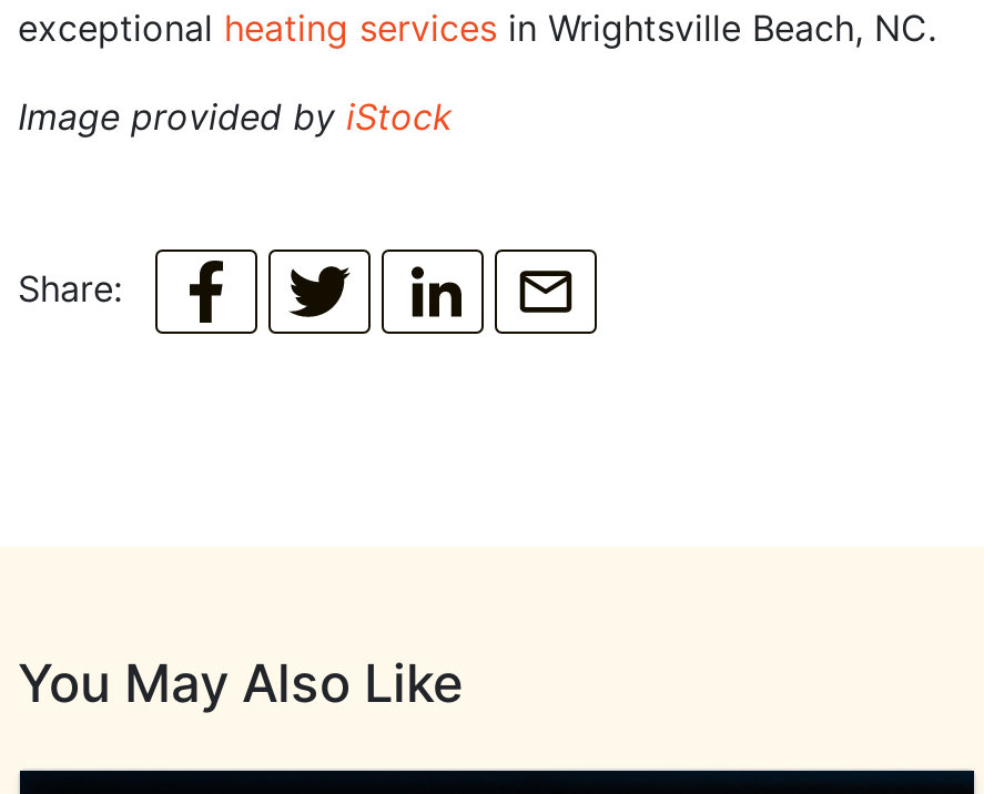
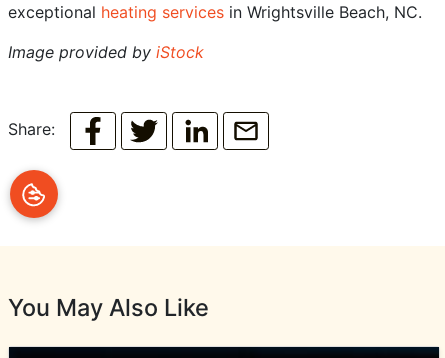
none -> [8,169,60,220] [image]

